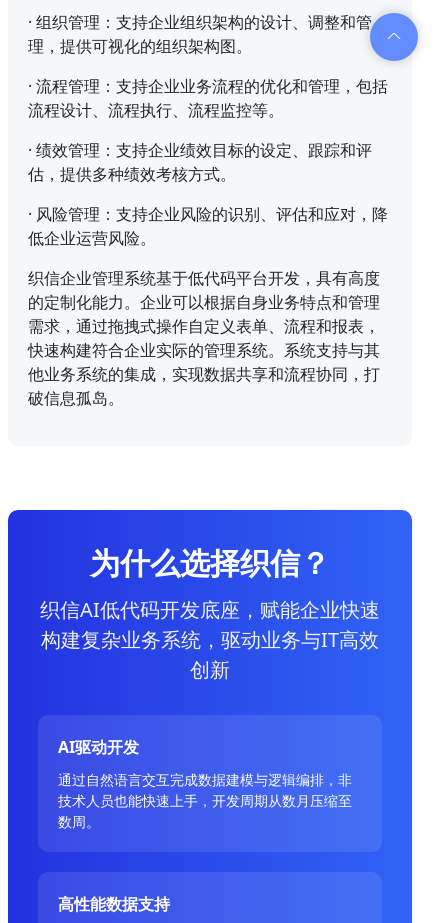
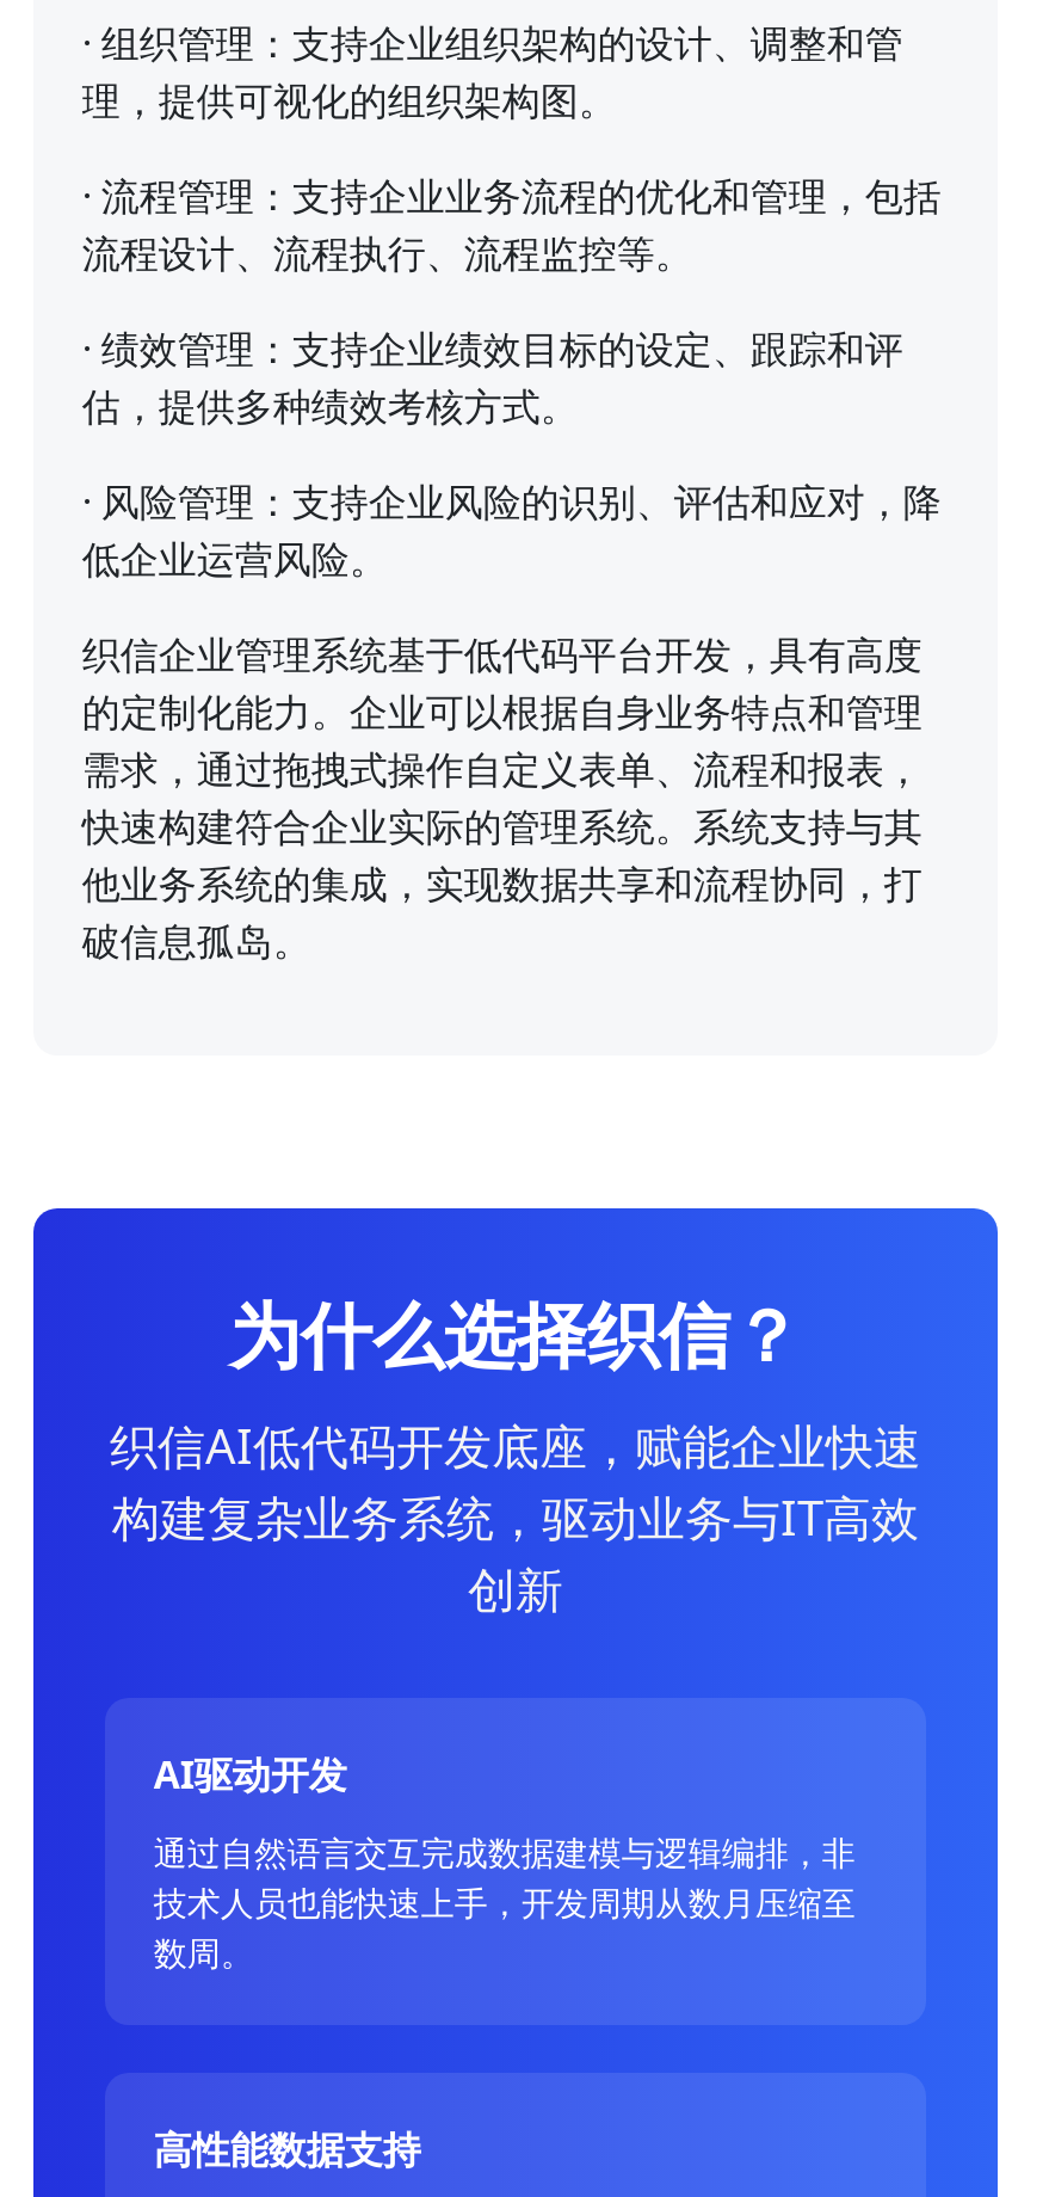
[369,12,419,62] [image] -> none

